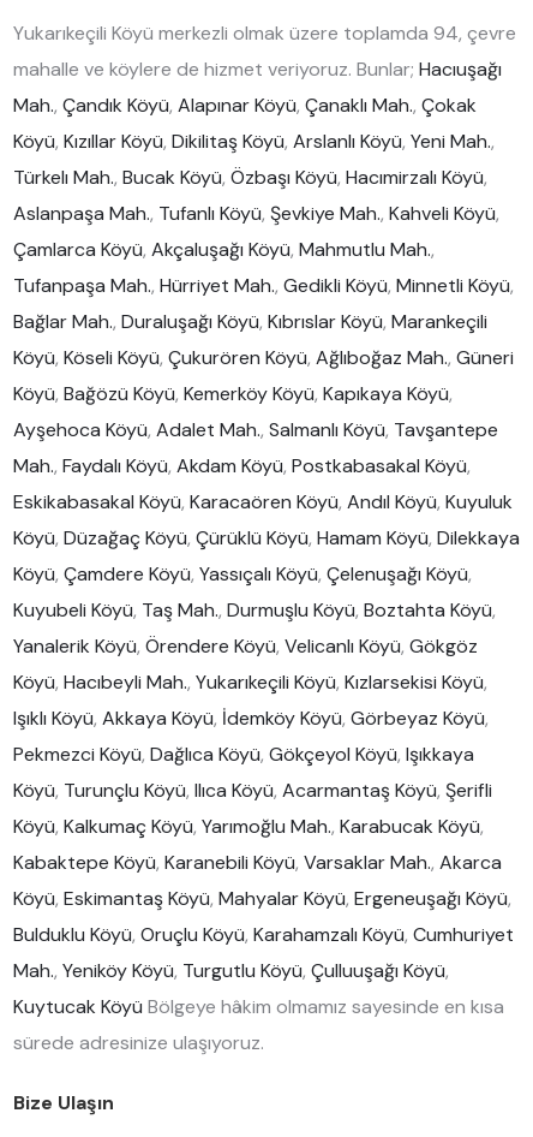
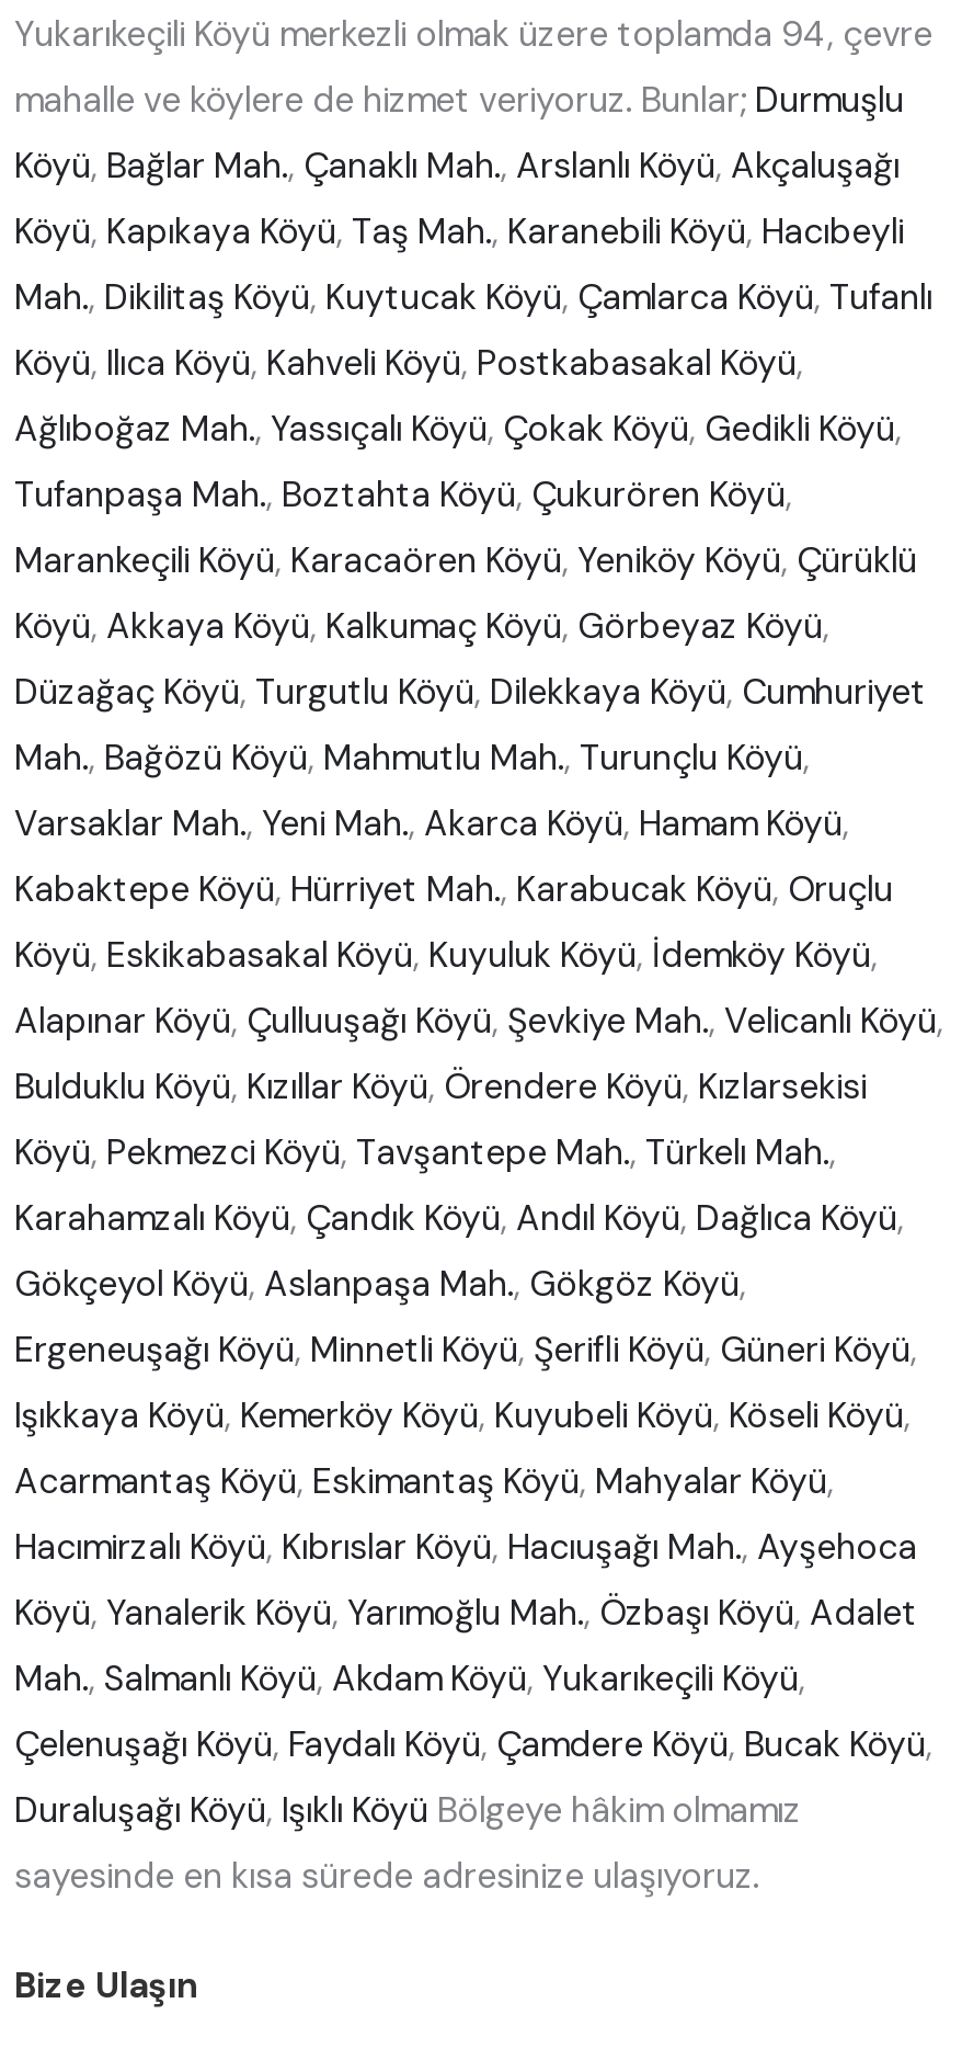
[13,56,520,1055] mahalle ve köylere de hizmet veriyoruz. Bunlar; Hacıuşağı | Mah., Çandık Köyü, Alapınar Köyü, Çanaklı Mah., Çokak | Köyü, Kızıllar Köyü, Dikilitaş Köyü, Arslanlı Köyü, Yeni Mah., | Türkelı Mah., Bucak Köyü, Özbaşı Köyü, Hacımirzalı Köyü, | Aslanpaşa Mah., Tufanlı Köyü, Şevkiye Mah., Kahveli Köyü, | Çamlarca Köyü, Akçaluşağı Köyü, Mahmutlu Mah., | Tufanpaşa Mah., Hürriyet Mah., Gedikli Köyü, Minnetli Köyü, | Bağlar Mah., Duraluşağı Köyü, Kıbrıslar Köyü, Marankeçili | Köyü, Köseli Köyü, Çukurören Köyü, Ağlıboğaz Mah., Güneri | Köyü, Bağözü Köyü, Kemerköy Köyü, Kapıkaya Köyü, | Ayşehoca Köyü, Adalet Mah., Salmanlı Köyü, Tavşantepe | Mah., Faydalı Köyü, Akdam Köyü, Postkabasakal Köyü, | Eskikabasakal Köyü, Karacaören Köyü, Andıl Köyü, Kuyuluk | Köyü, Düzağaç Köyü, Çürüklü Köyü, Hamam Köyü, Dilekkaya | Köyü, Çamdere Köyü, Yassıçalı Köyü, Çelenuşağı Köyü, | Kuyubeli Köyü, Taş Mah., Durmuşlu Köyü, Boztahta Köyü, | Yanalerik Köyü, Örendere Köyü, Velicanlı Köyü, Gökgöz | Köyü, Hacıbeyli Mah., Yukarıkeçili Köyü, Kızlarsekisi Köyü, | Işıklı Köyü, Akkaya Köyü, İdemköy Köyü, Görbeyaz Köyü, | Pekmezci Köyü, Dağlıca Köyü, Gökçeyol Köyü, Işıkkaya | Köyü, Turunçlu Köyü, Ilıca Köyü, Acarmantaş Köyü, Şerifli | Köyü, Kalkumaç Köyü, Yarımoğlu Mah., Karabucak Köyü, | Kabaktepe Köyü, Karanebili Köyü, Varsaklar Mah., Akarca | Köyü, Eskimantaş Köyü, Mahyalar Köyü, Ergeneuşağı Köyü, | Bulduklu Köyü, Oruçlu Köyü, Karahamzalı Köyü, Cumhuriyet | Mah., Yeniköy Köyü, Turgutlu Köyü, Çulluuşağı Köyü, | Kuytucak Köyü Bölgeye hâkim olmamız sayesinde en kısa | sürede adresinize ulaşıyoruz. -> [14,77,943,1899] mahalle ve köylere de hizmet veriyoruz. Bunlar; Durmuşlu | Köyü, Bağlar Mah., Çanaklı Mah., Arslanlı Köyü, Akçaluşağı | Köyü, Kapıkaya Köyü, Taş Mah., Karanebili Köyü, Hacıbeyli | Mah., Dikilitaş Köyü, Kuytucak Köyü, Çamlarca Köyü, Tufanlı | Köyü, Ilıca Köyü, Kahveli Köyü, Postkabasakal Köyü, | Ağlıboğaz Mah., Yassıçalı Köyü, Çokak Köyü, Gedikli Köyü, | Tufanpaşa Mah., Boztahta Köyü, Çukurören Köyü, | Marankeçili Köyü, Karacaören Köyü, Yeniköy Köyü, Çürüklü | Köyü, Akkaya Köyü, Kalkumaç Köyü, Görbeyaz Köyü, | Düzağaç Köyü, Turgutlu Köyü, Dilekkaya Köyü, Cumhuriyet | Mah., Bağözü Köyü, Mahmutlu Mah., Turunçlu Köyü, | Varsaklar Mah., Yeni Mah., Akarca Köyü, Hamam Köyü, | Kabaktepe Köyü, Hürriyet Mah., Karabucak Köyü, Oruçlu | Köyü, Eskikabasakal Köyü, Kuyuluk Köyü, İdemköy Köyü, | Alapınar Köyü, Çulluuşağı Köyü, Şevkiye Mah., Velicanlı Köyü, | Bulduklu Köyü, Kızıllar Köyü, Örendere Köyü, Kızlarsekisi | Köyü, Pekmezci Köyü, Tavşantepe Mah., Türkelı Mah., | Karahamzalı Köyü, Çandık Köyü, Andıl Köyü, Dağlıca Köyü, | Gökçeyol Köyü, Aslanpaşa Mah., Gökgöz Köyü, | Ergeneuşağı Köyü, Minnetli Köyü, Şerifli Köyü, Güneri Köyü, | Işıkkaya Köyü, Kemerköy Köyü, Kuyubeli Köyü, Köseli Köyü, | Acarmantaş Köyü, Eskimantaş Köyü, Mahyalar Köyü, | Hacımirzalı Köyü, Kıbrıslar Köyü, Hacıuşağı Mah., Ayşehoca | Köyü, Yanalerik Köyü, Yarımoğlu Mah., Özbaşı Köyü, Adalet | Mah., Salmanlı Köyü, Akdam Köyü, Yukarıkeçili Köyü, | Çelenuşağı Köyü, Faydalı Köyü, Çamdere Köyü, Bucak Köyü, | Duraluşağı Köyü, Işıklı Köyü Bölgeye hâkim olmamız | sayesinde en kısa sürede adresinize ulaşıyoruz.

